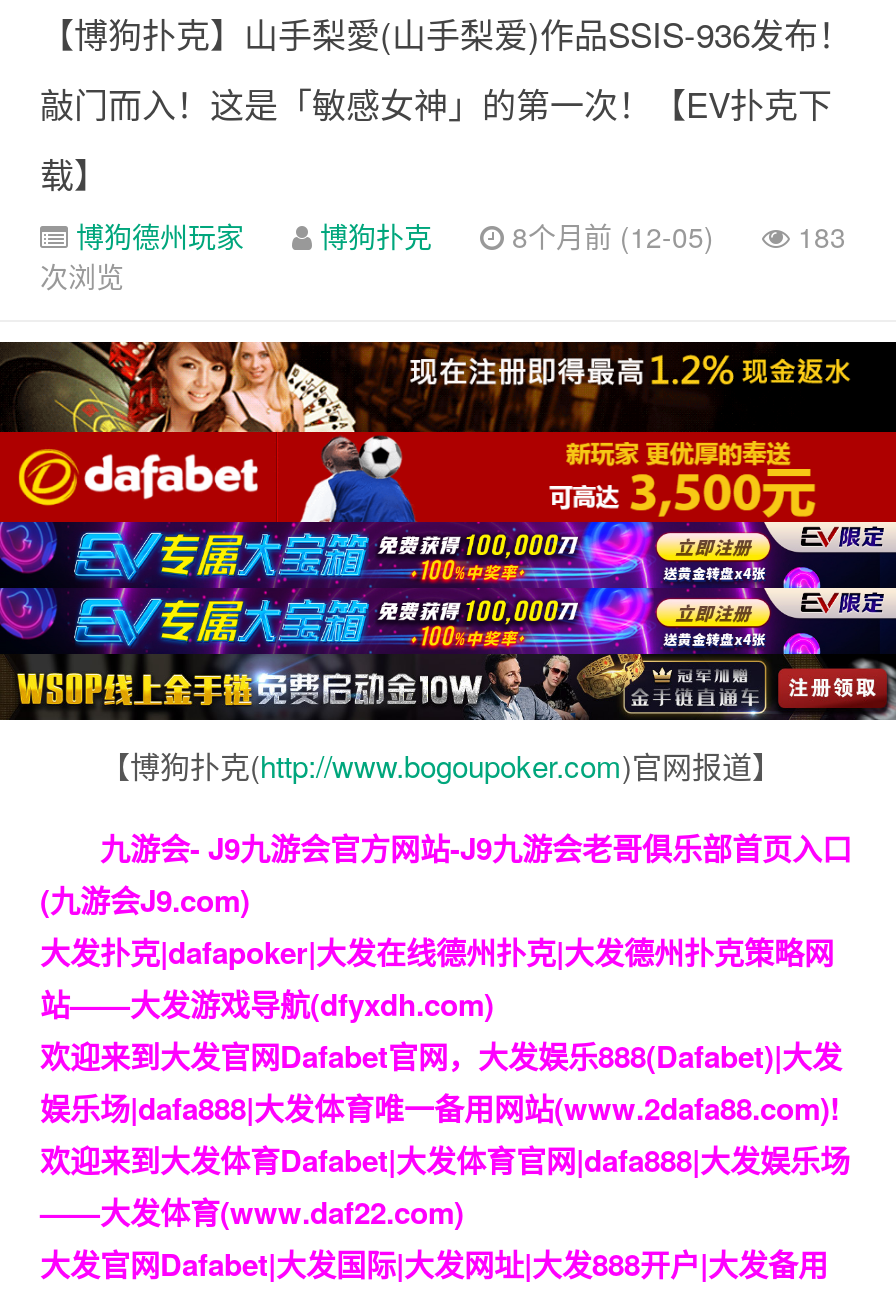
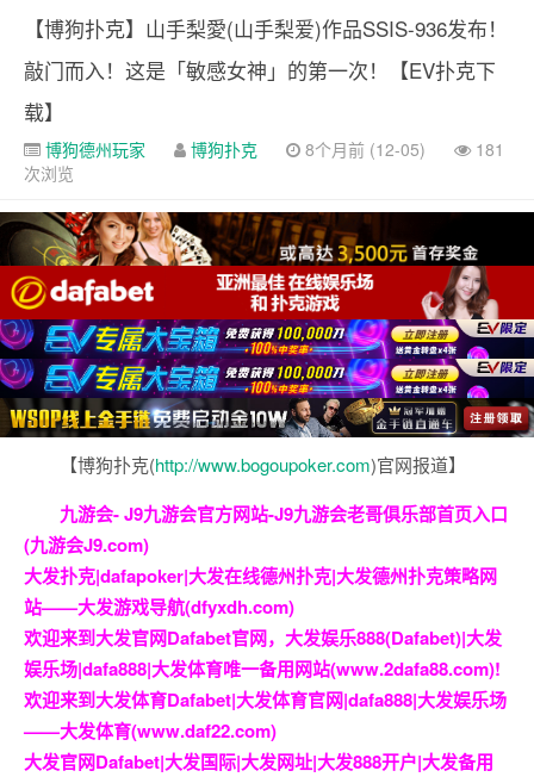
[68,217,846,257] 博狗德州玩家 博狗扑克 8个月前 (12-05) 183 -> [41,137,504,161] 博狗德州玩家 博狗扑克 8个月前 (12-05) 181
[300,352,852,524] [image] -> [180,220,505,321] [image]

